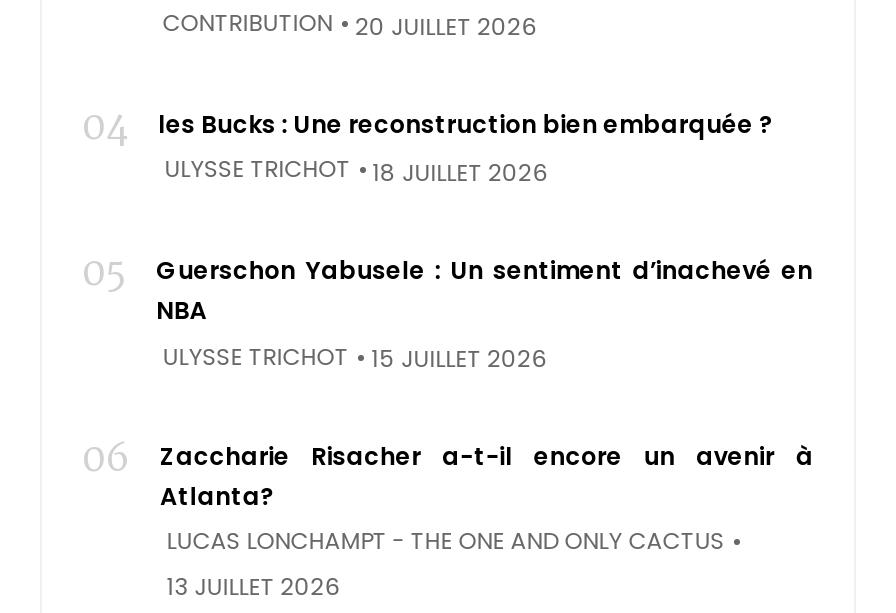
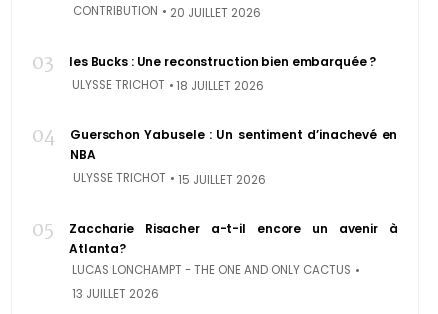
[82,96,773,160] 04 les Bucks : Une reconstruction bien embarquée ? -> [32,48,376,80] 03 les Bucks : Une reconstruction bien embarquée ?
[82,242,813,306] 05 Guerschon Yabusele : Un sentiment d’inachevé en -> [32,121,397,153] 04 Guerschon Yabusele : Un sentiment d’inachevé en
[82,430,813,494] 06 Zaccharie Risacher a-t-il encore un avenir à -> [32,215,398,247] 05 Zaccharie Risacher a-t-il encore un avenir à

